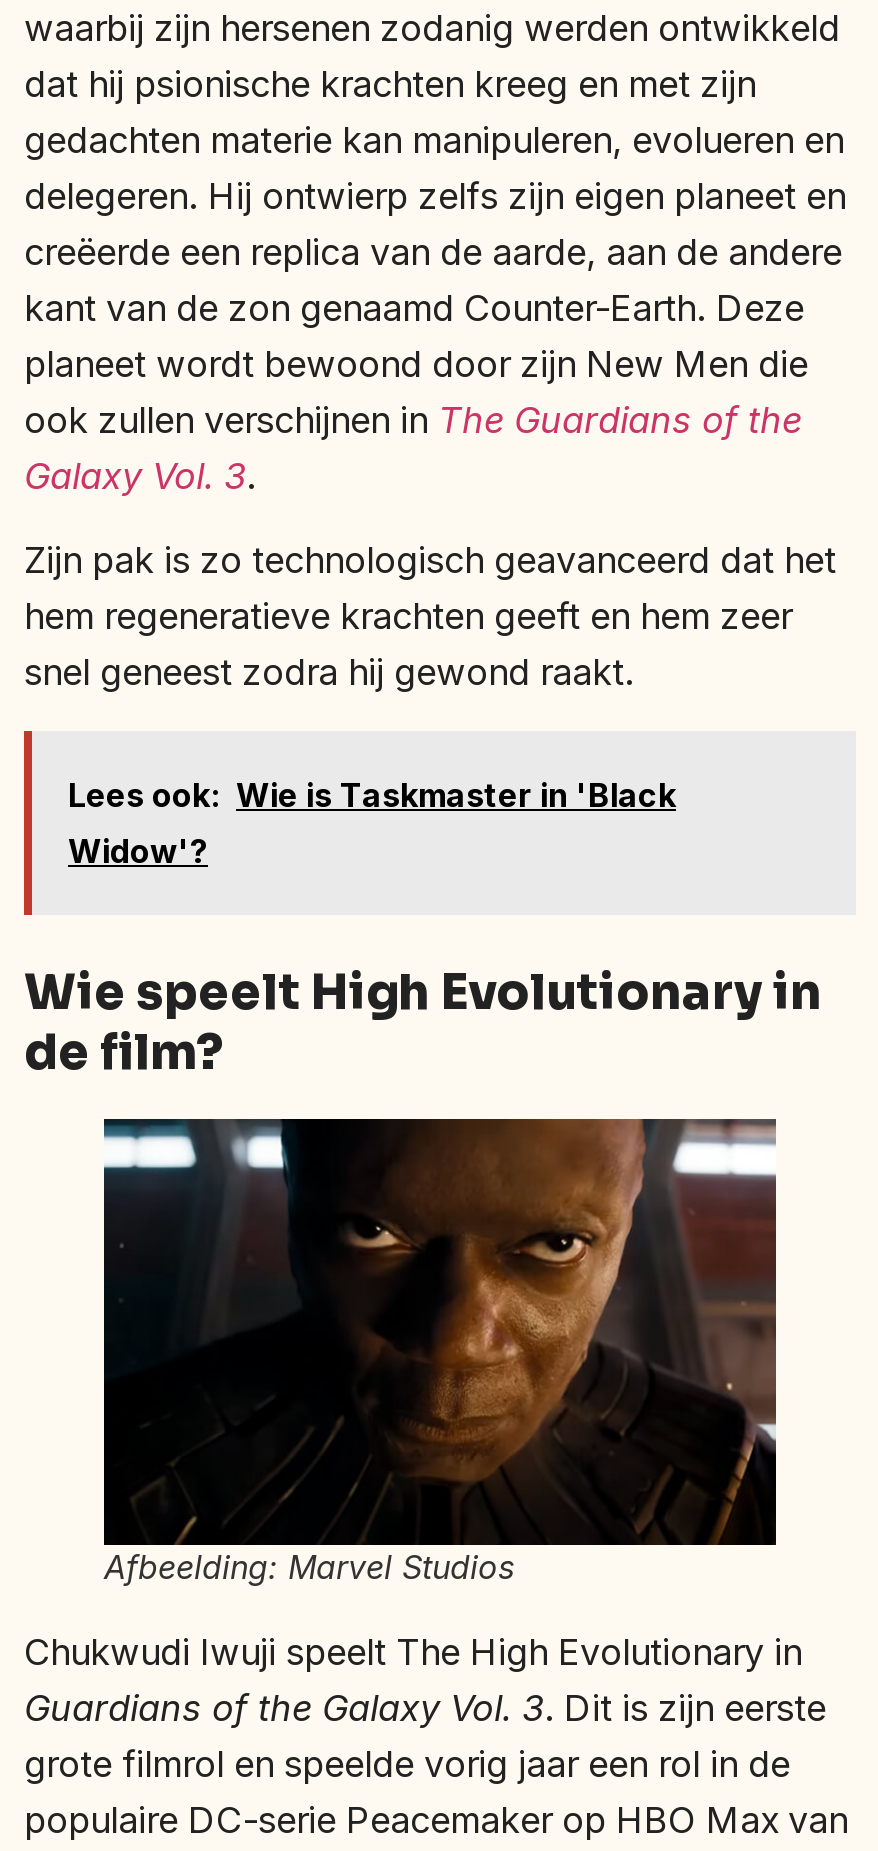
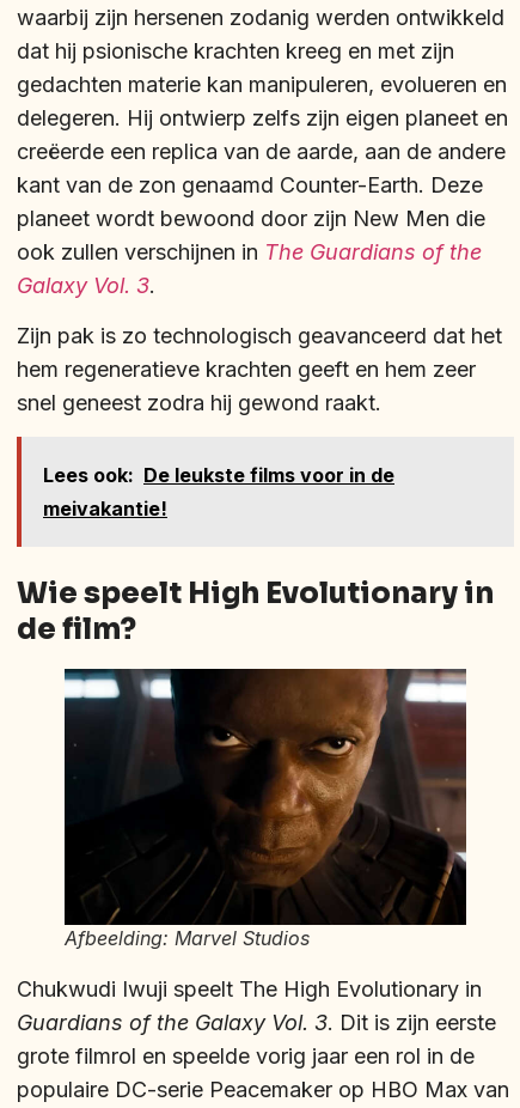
[68,775,676,871] Lees ook: Wie is Taskmaster in 'Black | Widow'? -> [43,463,394,521] Lees ook: De leukste films voor in de | meivakantie!

